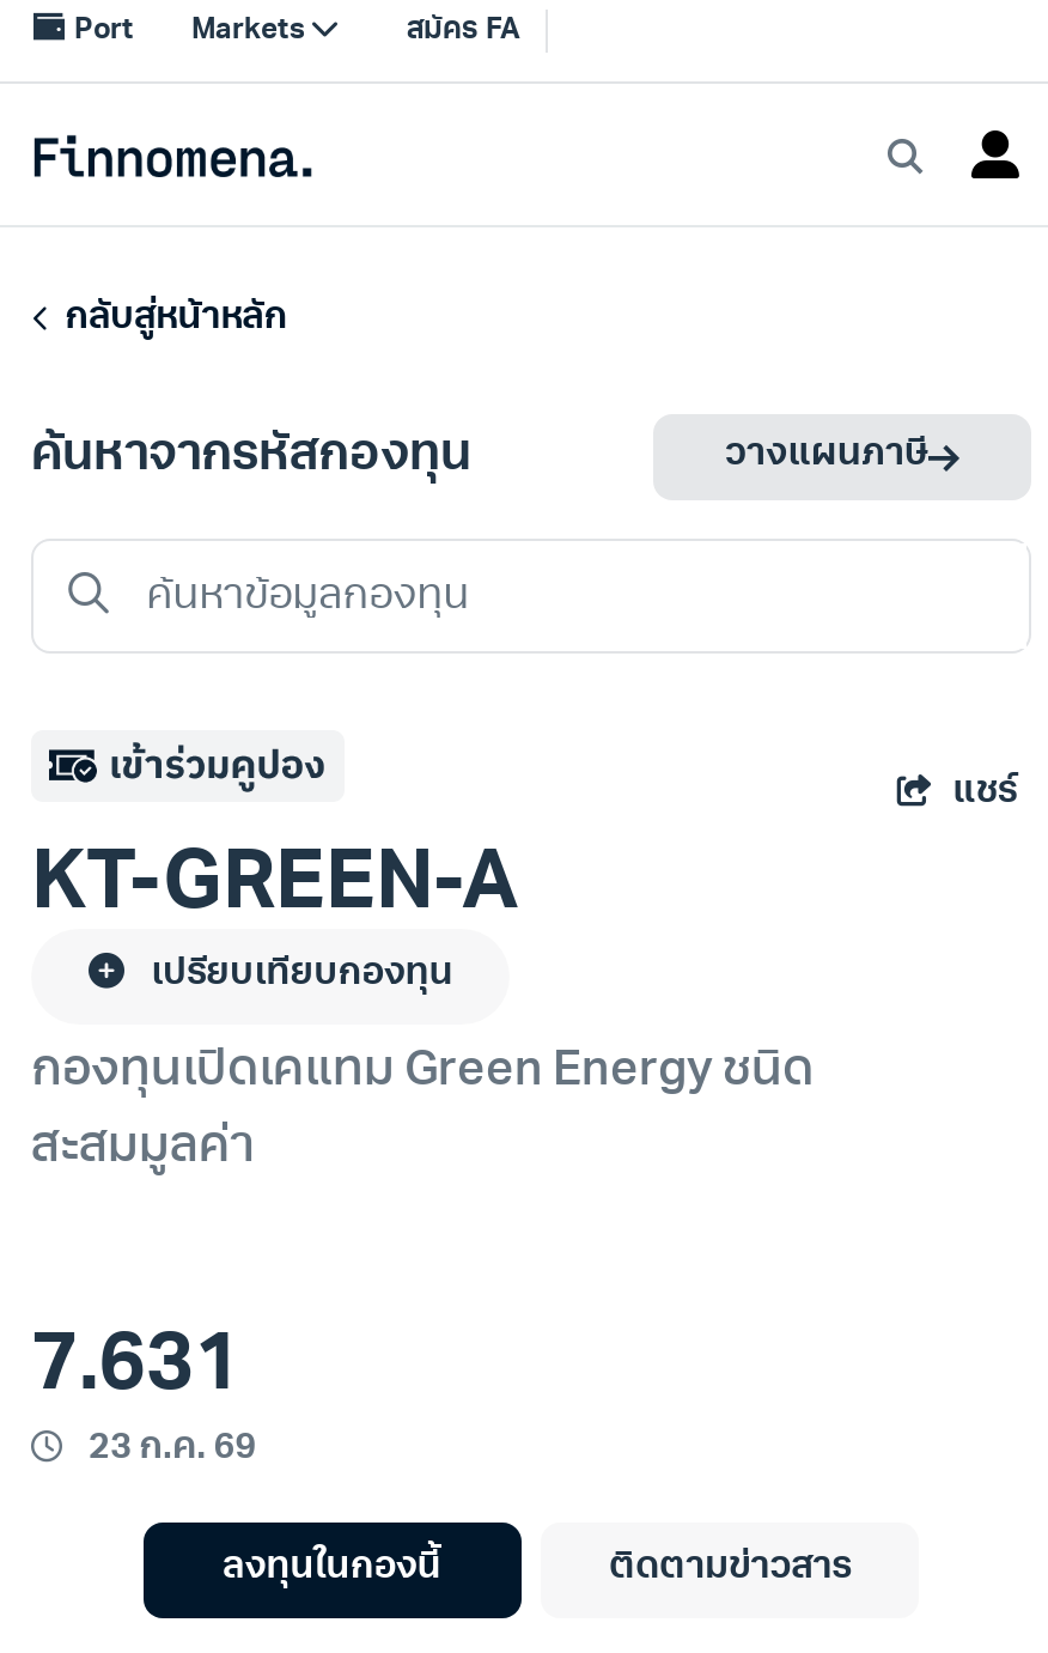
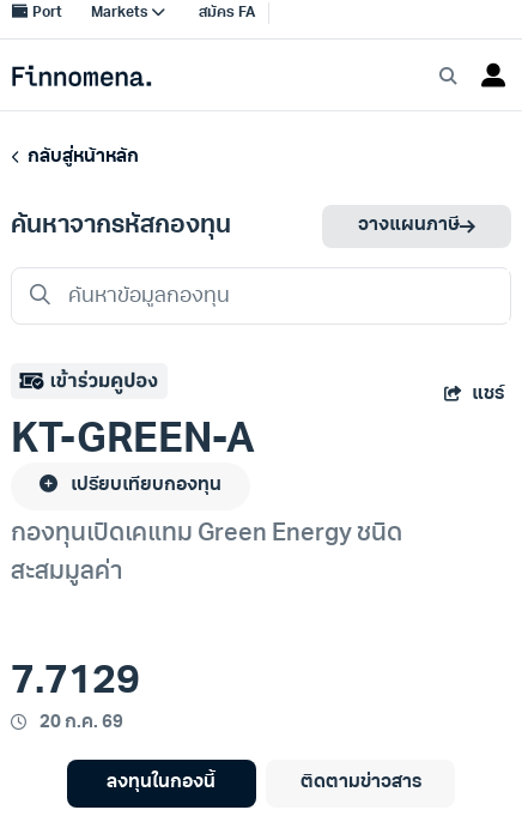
[31,1327,242,1410] 7.631 -> [11,662,140,704] 7.7129
[81,1432,257,1468] 23 ก.ค. 69 -> [36,714,124,732] 20 ก.ค. 69

